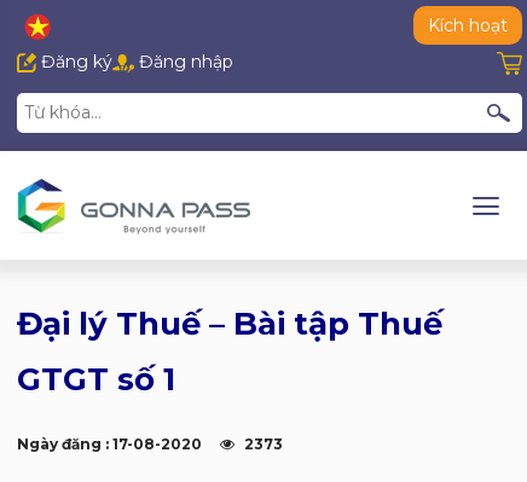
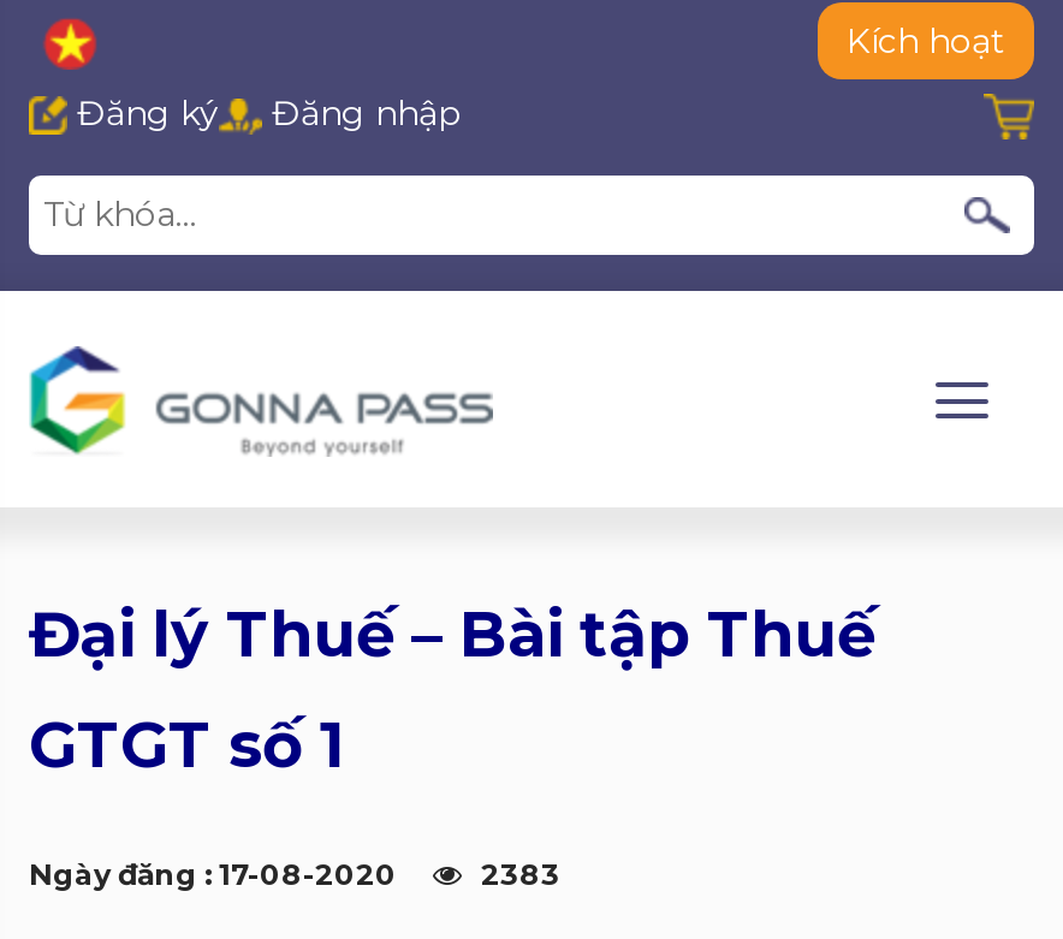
[17,435,283,453] Ngày đăng : 17-08-2020 2373 -> [29,856,560,892] Ngày đăng : 17-08-2020 2383

